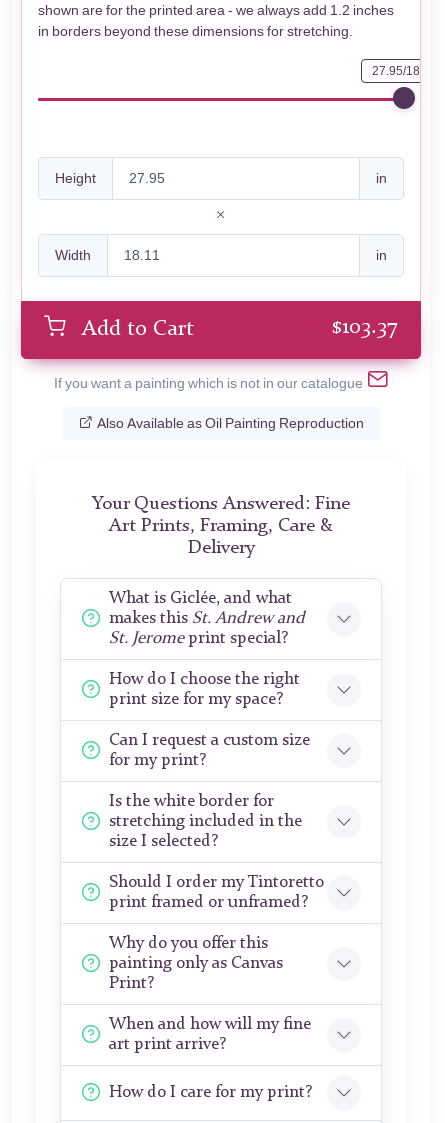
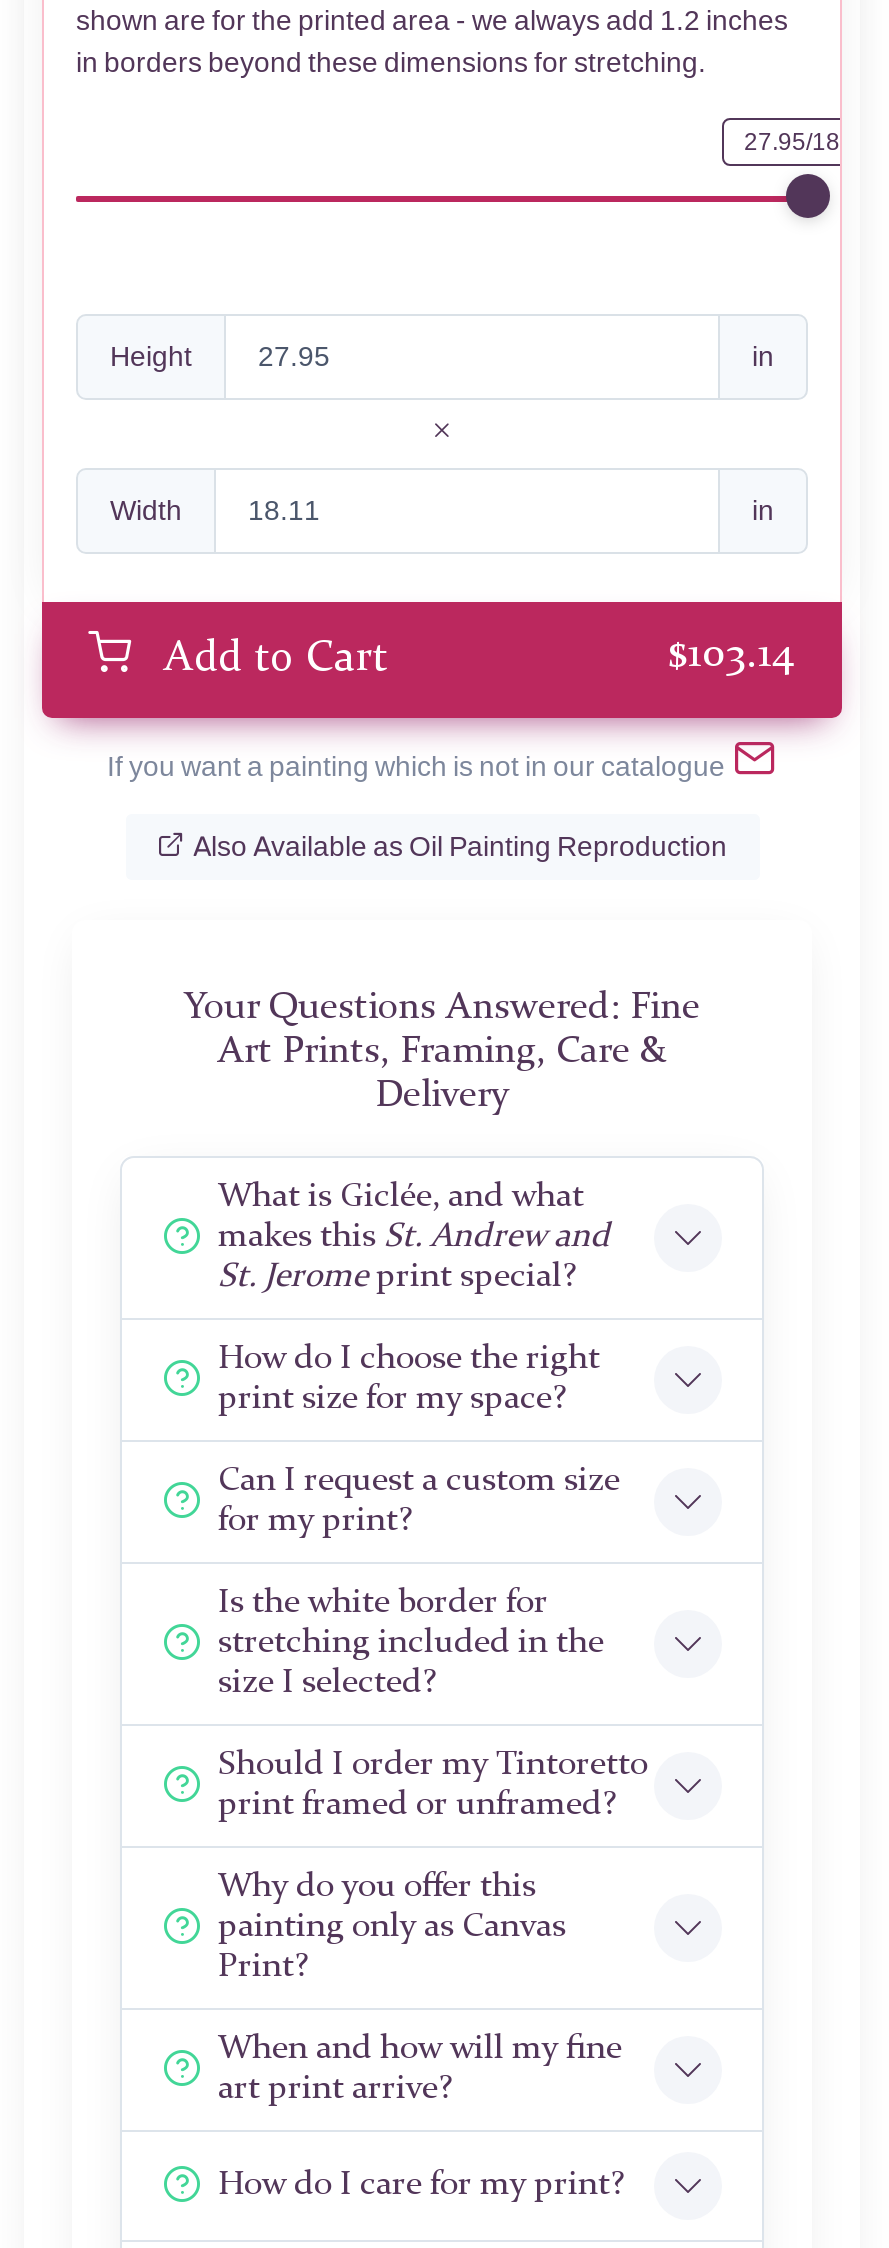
[332,317,398,338] $103.37 -> [668,635,796,677] $103.14

